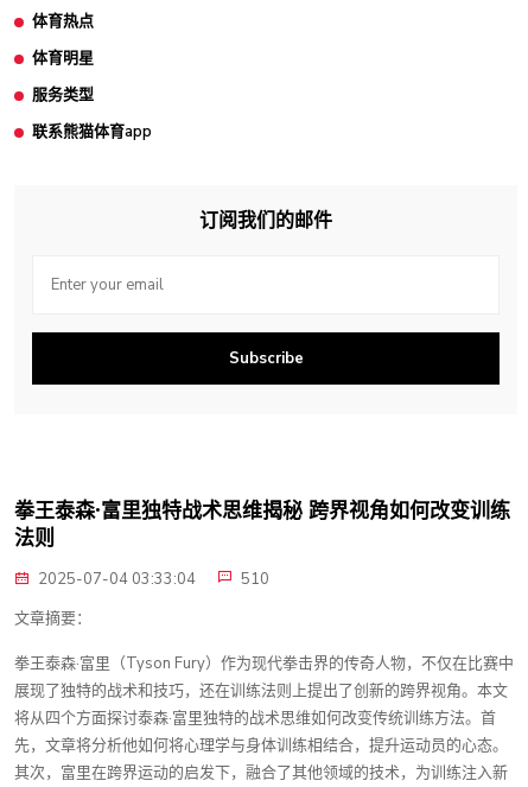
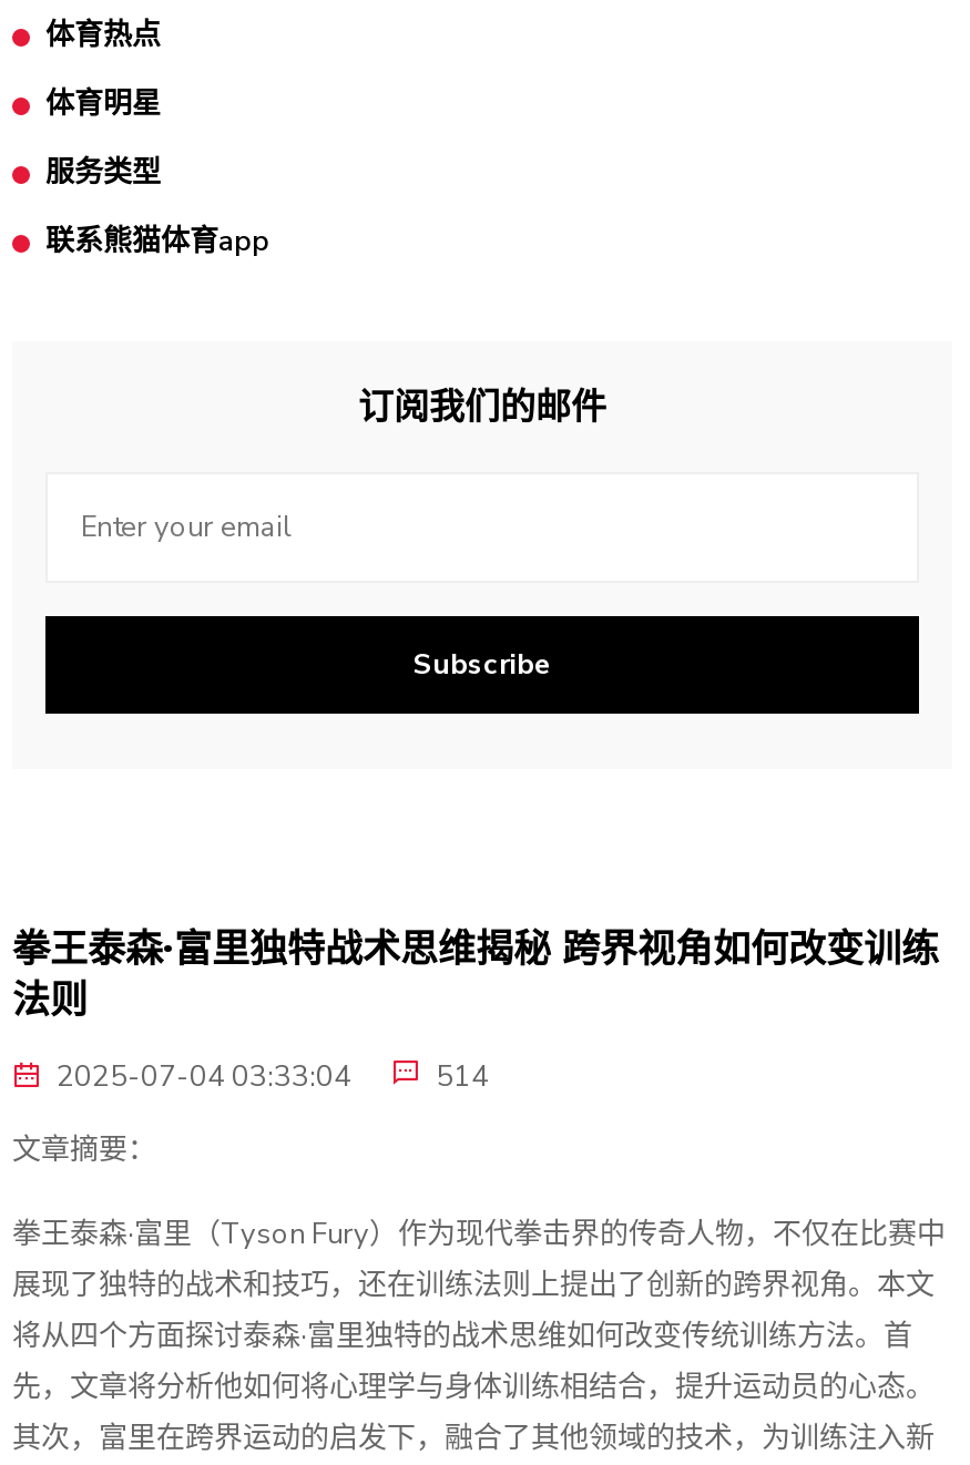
[241,569,269,590] 510 -> [436,1057,489,1097] 514

